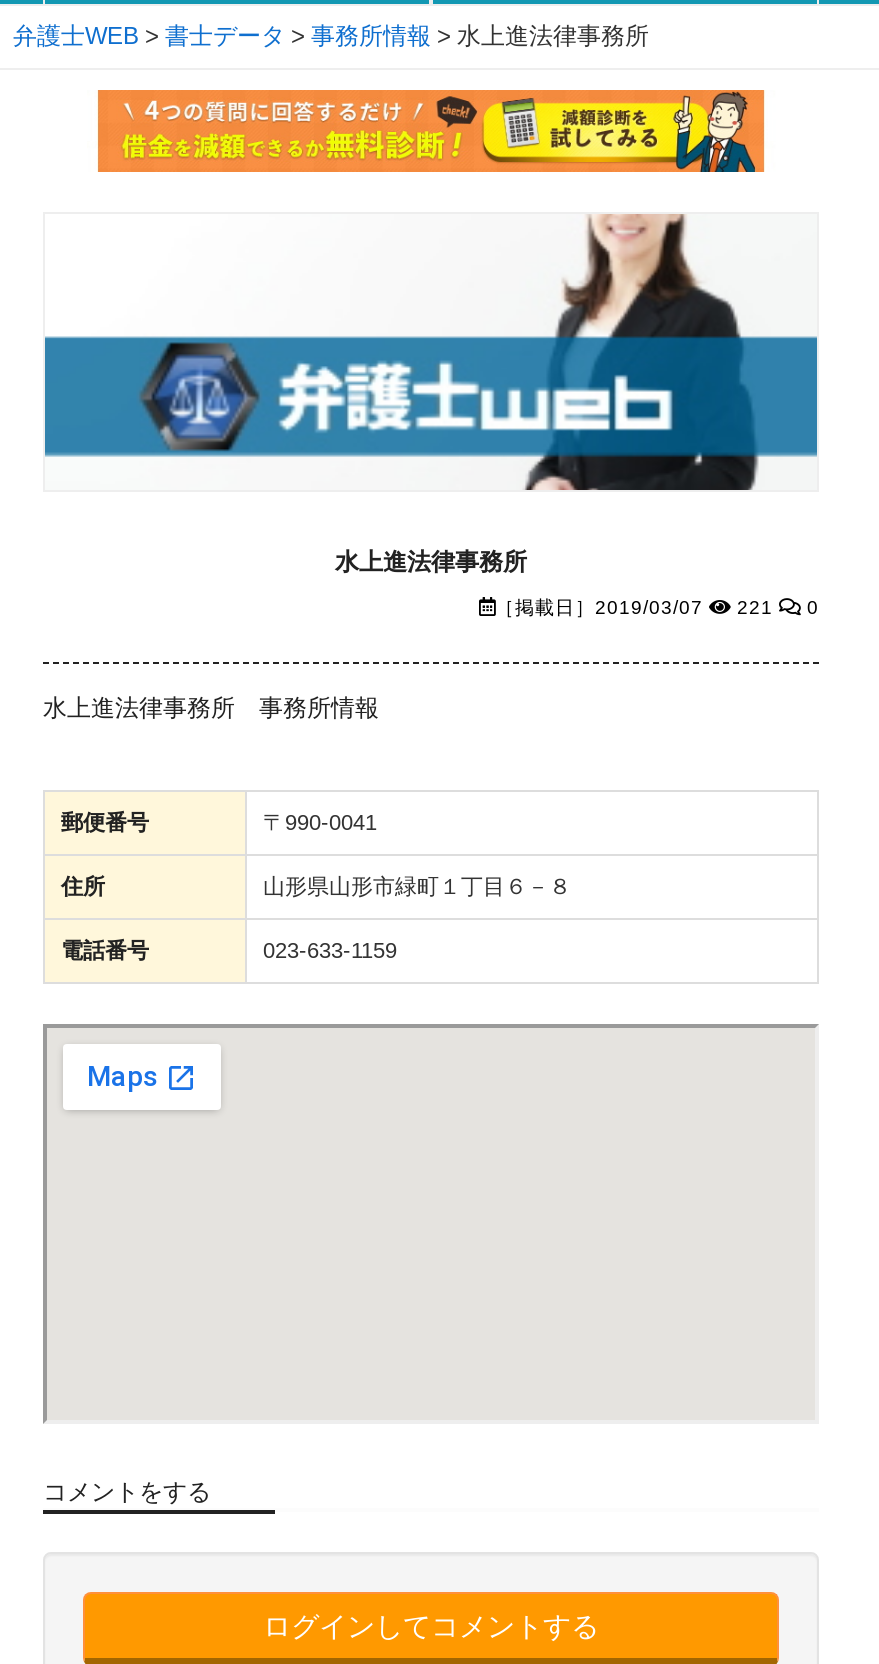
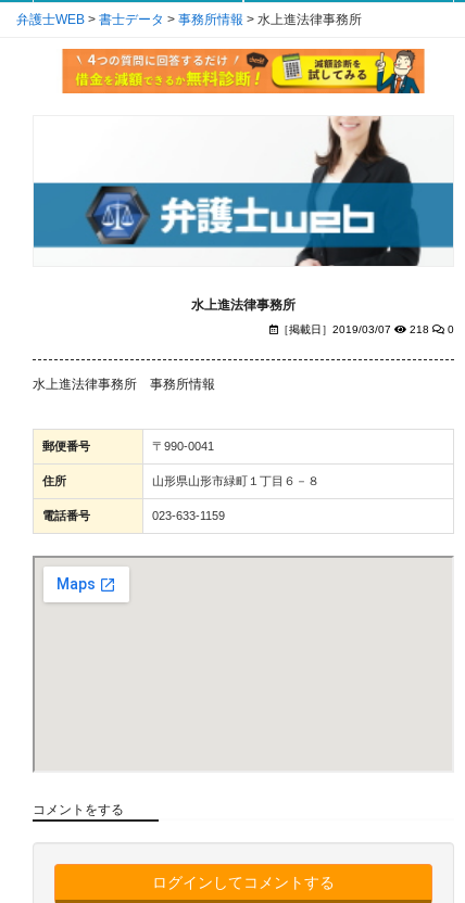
[495,596,819,618] ［掲載日］2019/03/07 221 0 -> [278,324,454,336] ［掲載日］2019/03/07 218 0

